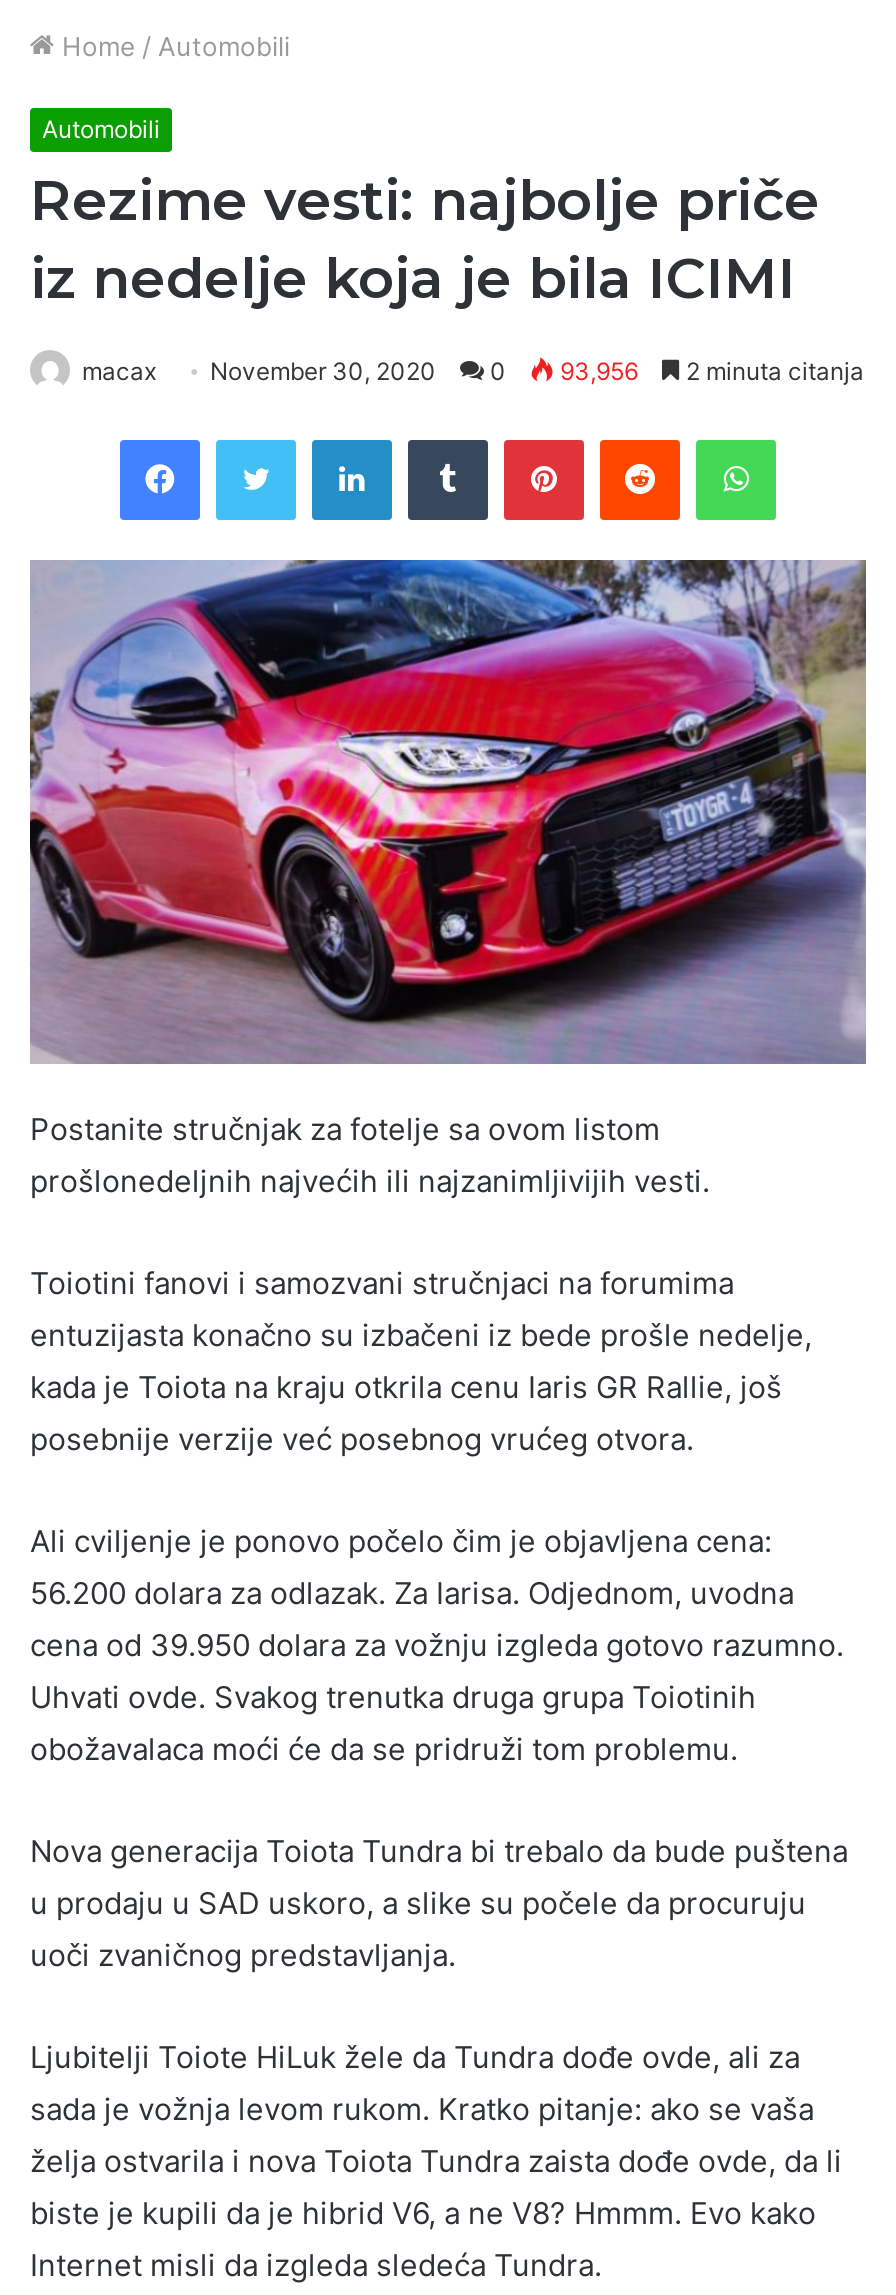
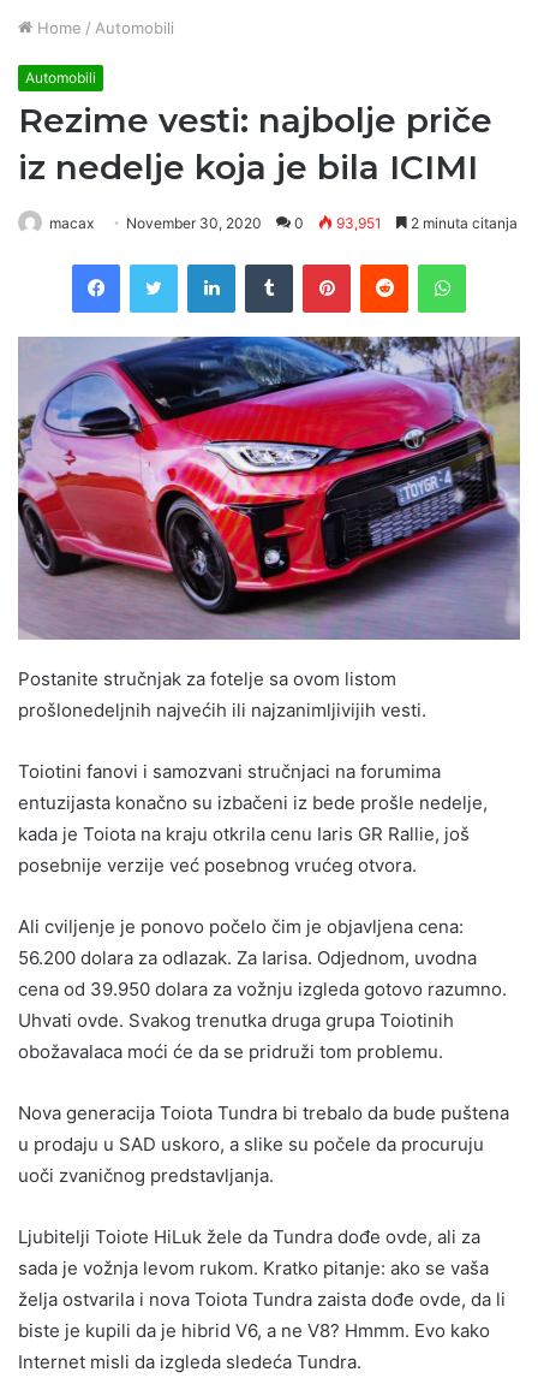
[82,357,864,387] macax November 30, 2020 0 93,956 2 minuta citanja -> [49,214,518,232] macax November 30, 2020 0 93,951 2 minuta citanja

